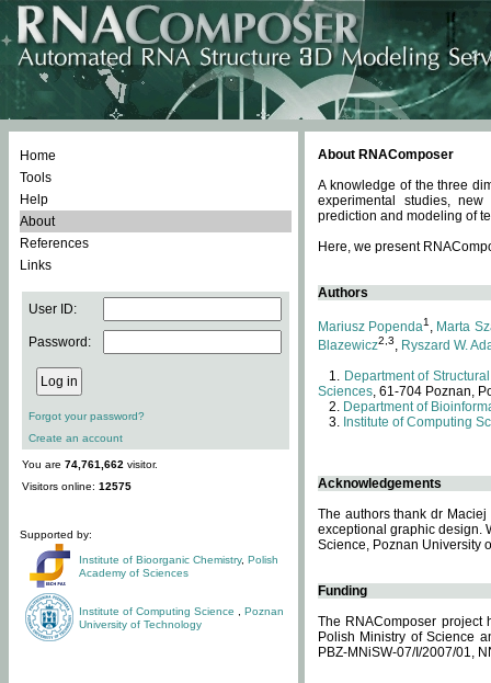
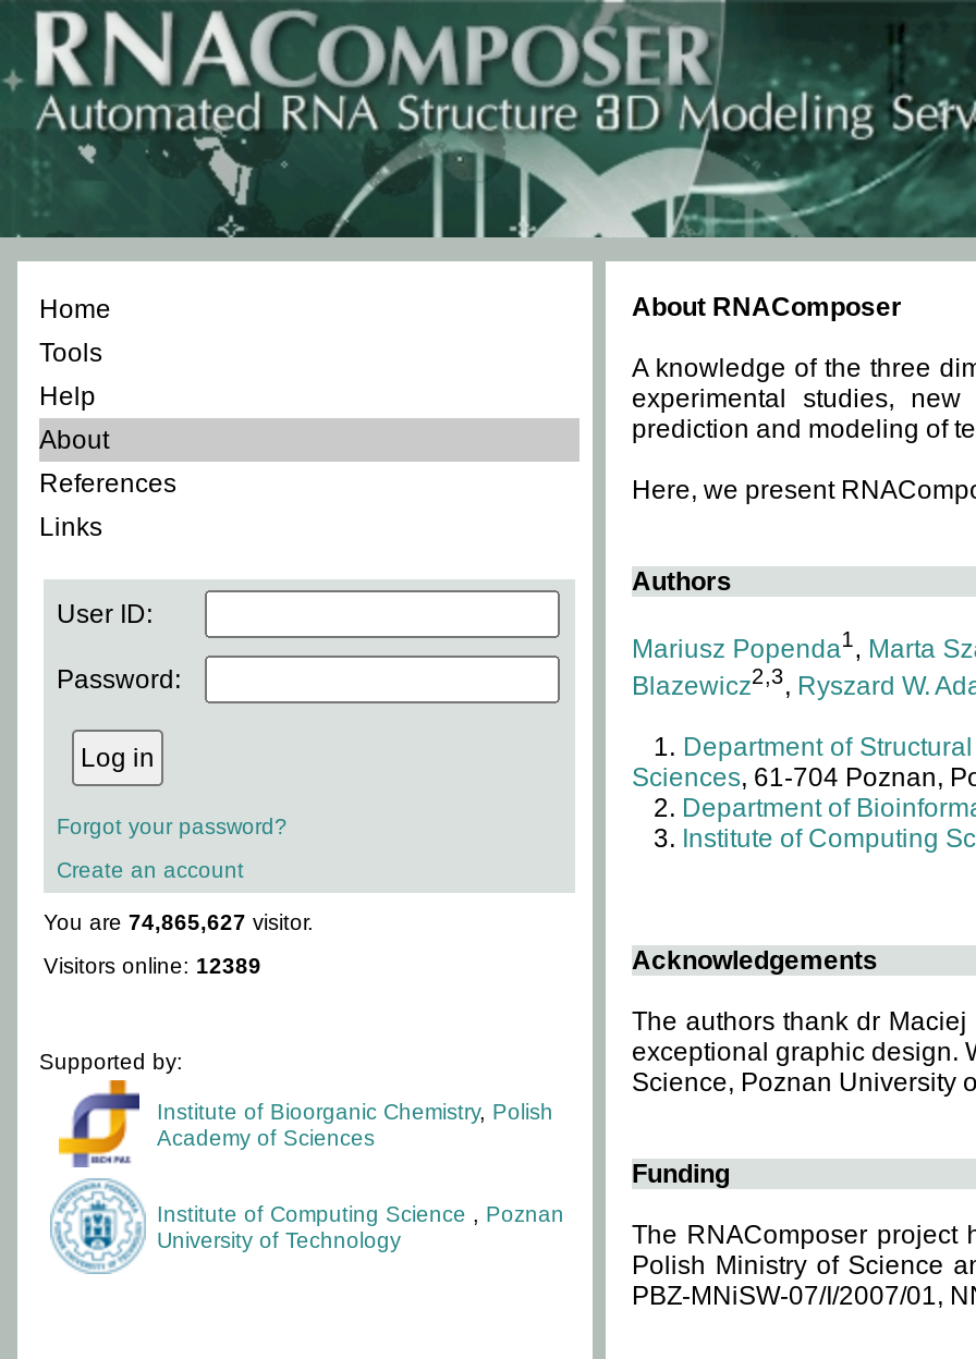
[22,458,158,470] You are 74,761,662 visitor. -> [44,910,314,934] You are 74,865,627 visitor.
[22,480,132,492] Visitors online: 12575 -> [44,954,261,978] Visitors online: 12389

